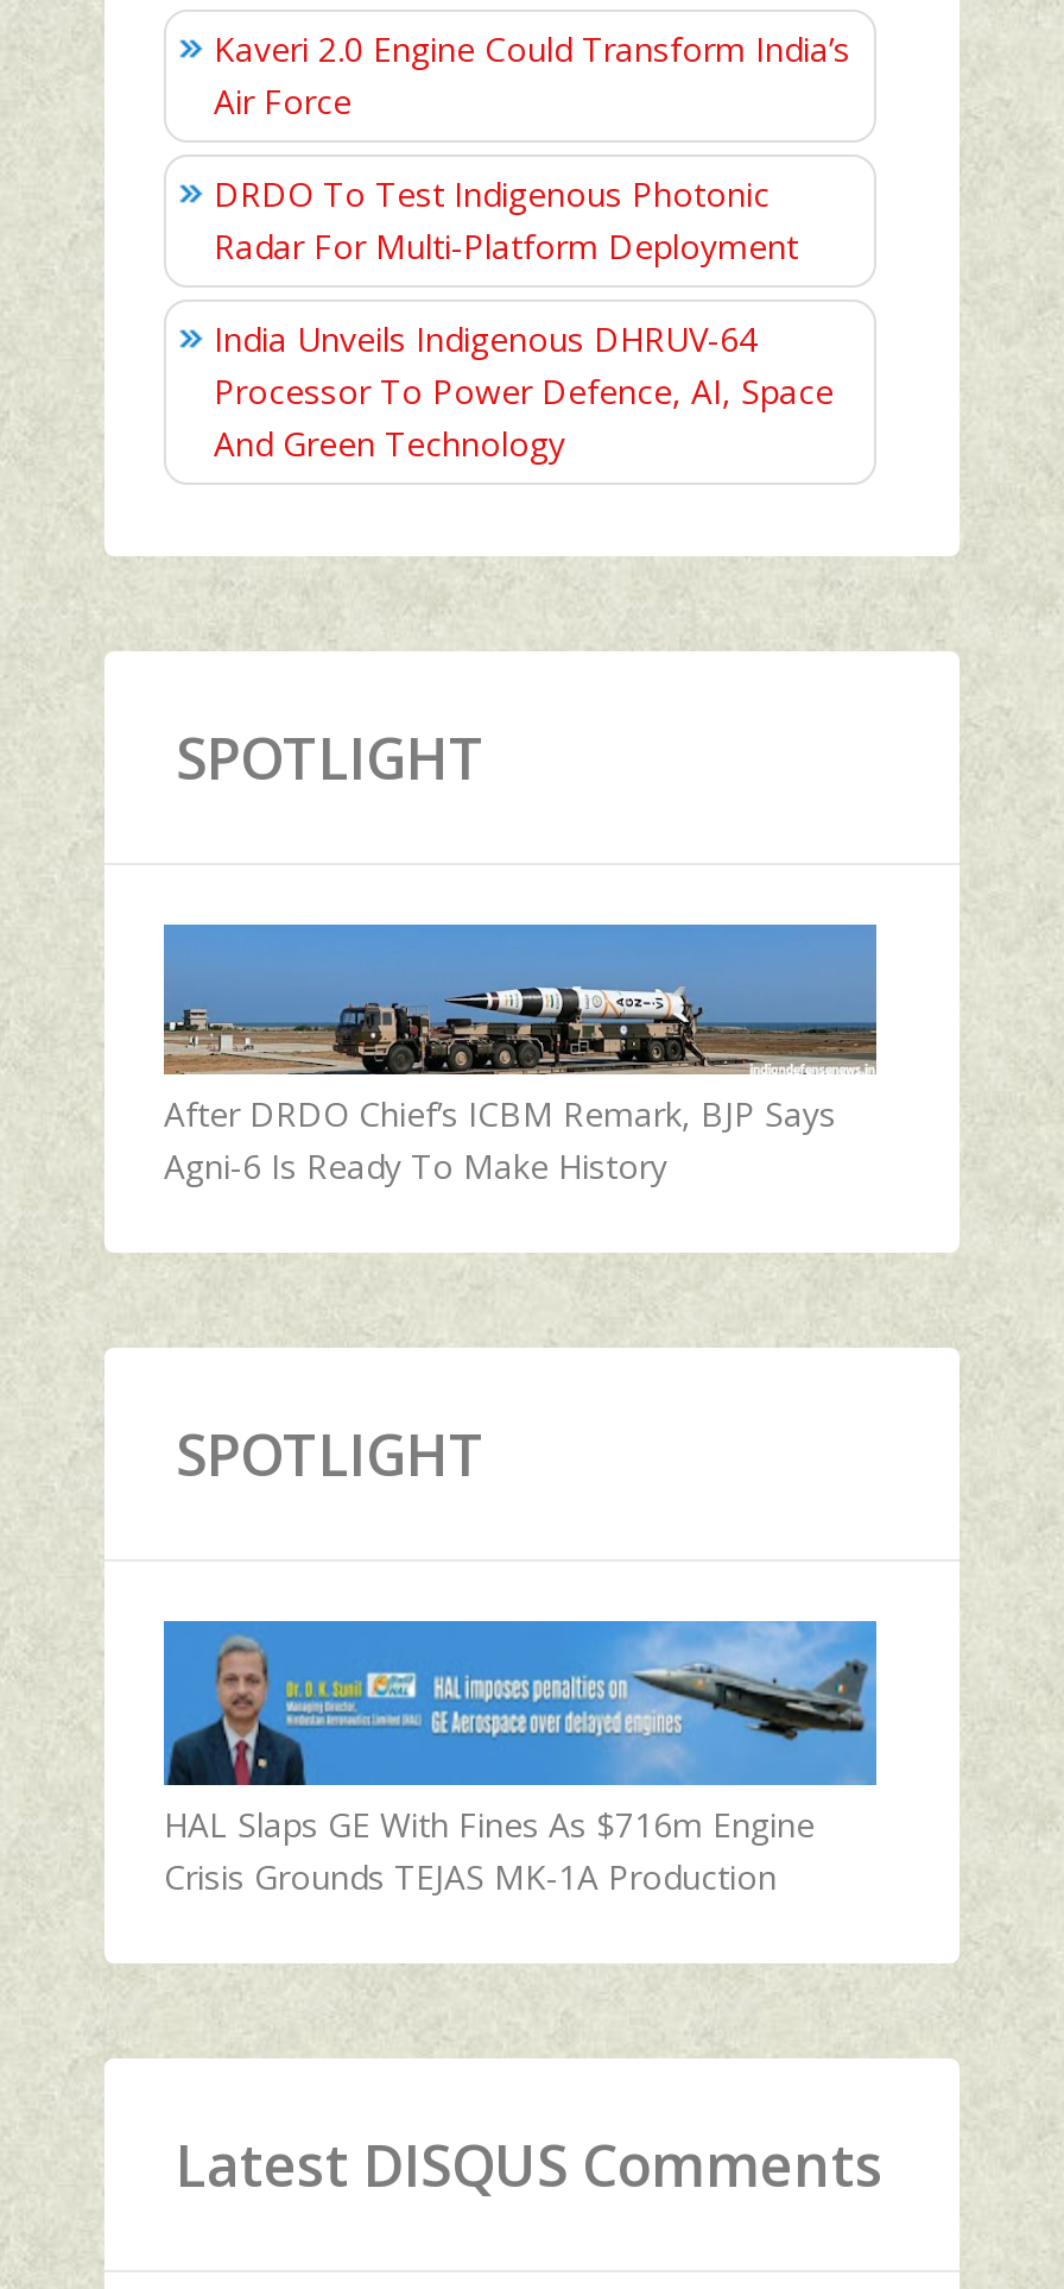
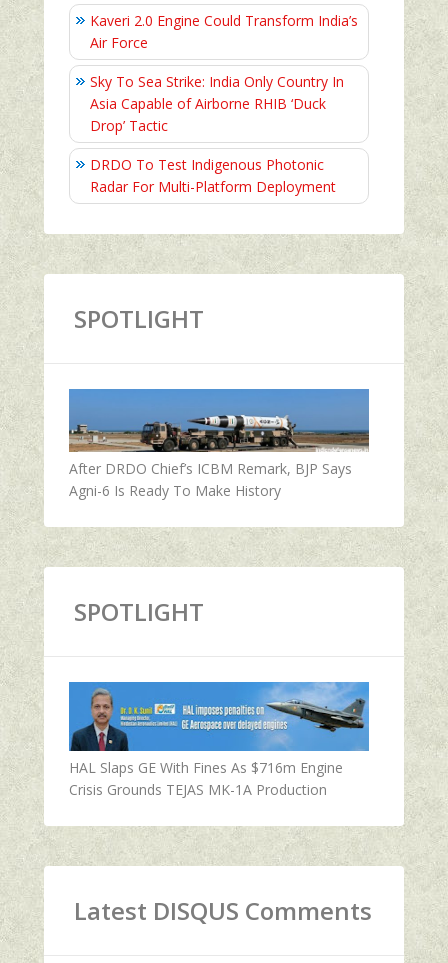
none -> [90,72,344,135] Sky To Sea Strike: India Only Country In | Asia Capable of Airborne RHIB ‘Duck | Drop’ Tactic
moved [214,172,798,269] -> [90,155,336,196]: DRDO To Test Indigenous Photonic | Radar For Multi-Platform Deployment
[214,317,834,466] India Unveils Indigenous DHRUV-64 | Processor To Power Defence, AI, Space | And Green Technology -> none

